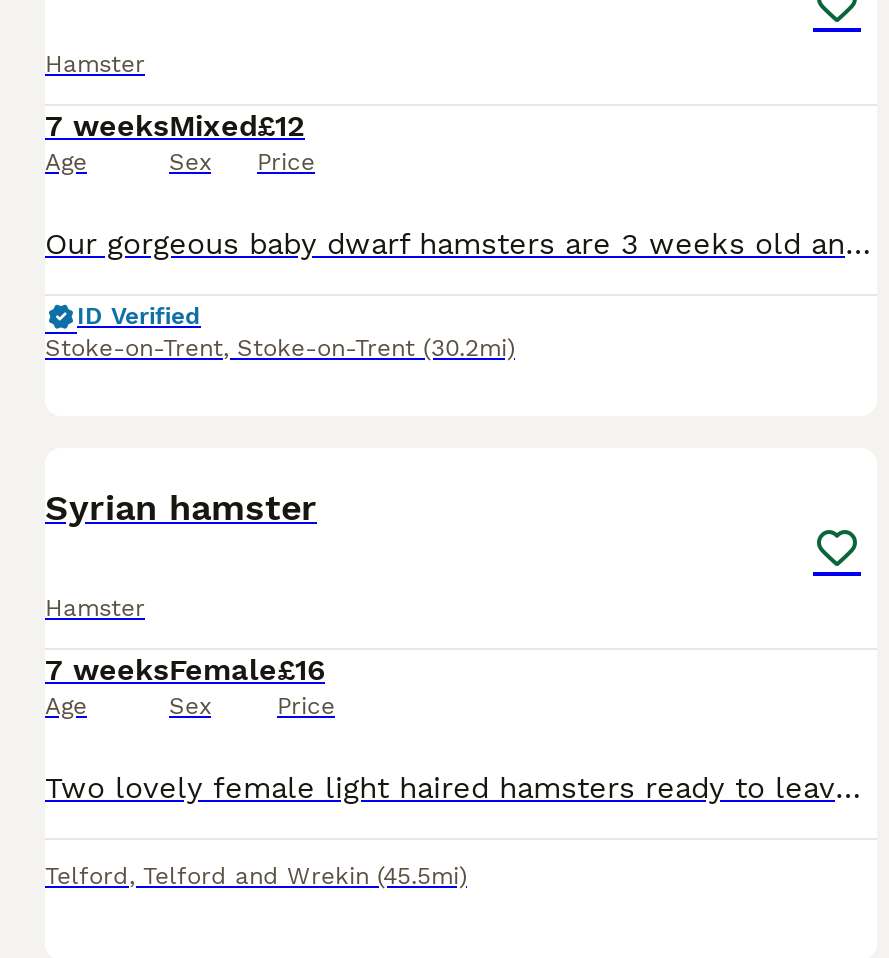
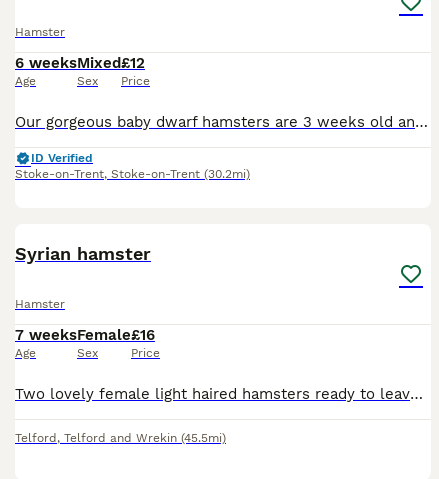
[45,108,305,144] 7 weeks Mixed £12 -> [15,54,145,72] 6 weeks Mixed £12

